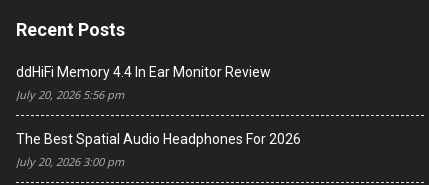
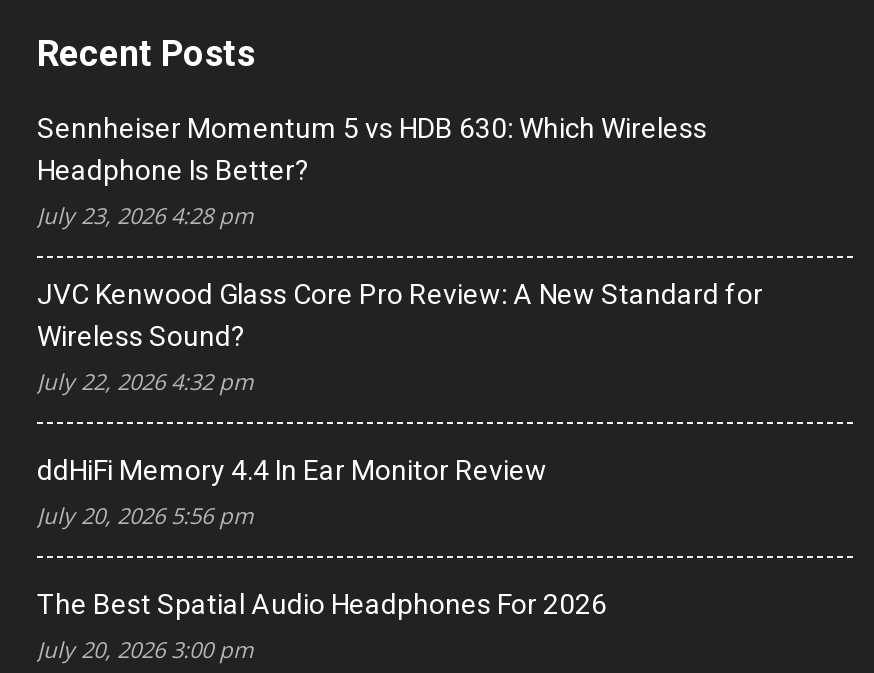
none -> [37,111,763,395] Sennheiser Momentum 5 vs HDB 630: Which Wireless | Headphone Is Better? | July 23, 2026 4:28 pm | JVC Kenwood Glass Core Pro Review: A New Standard for | Wireless Sound? | July 22, 2026 4:32 pm

